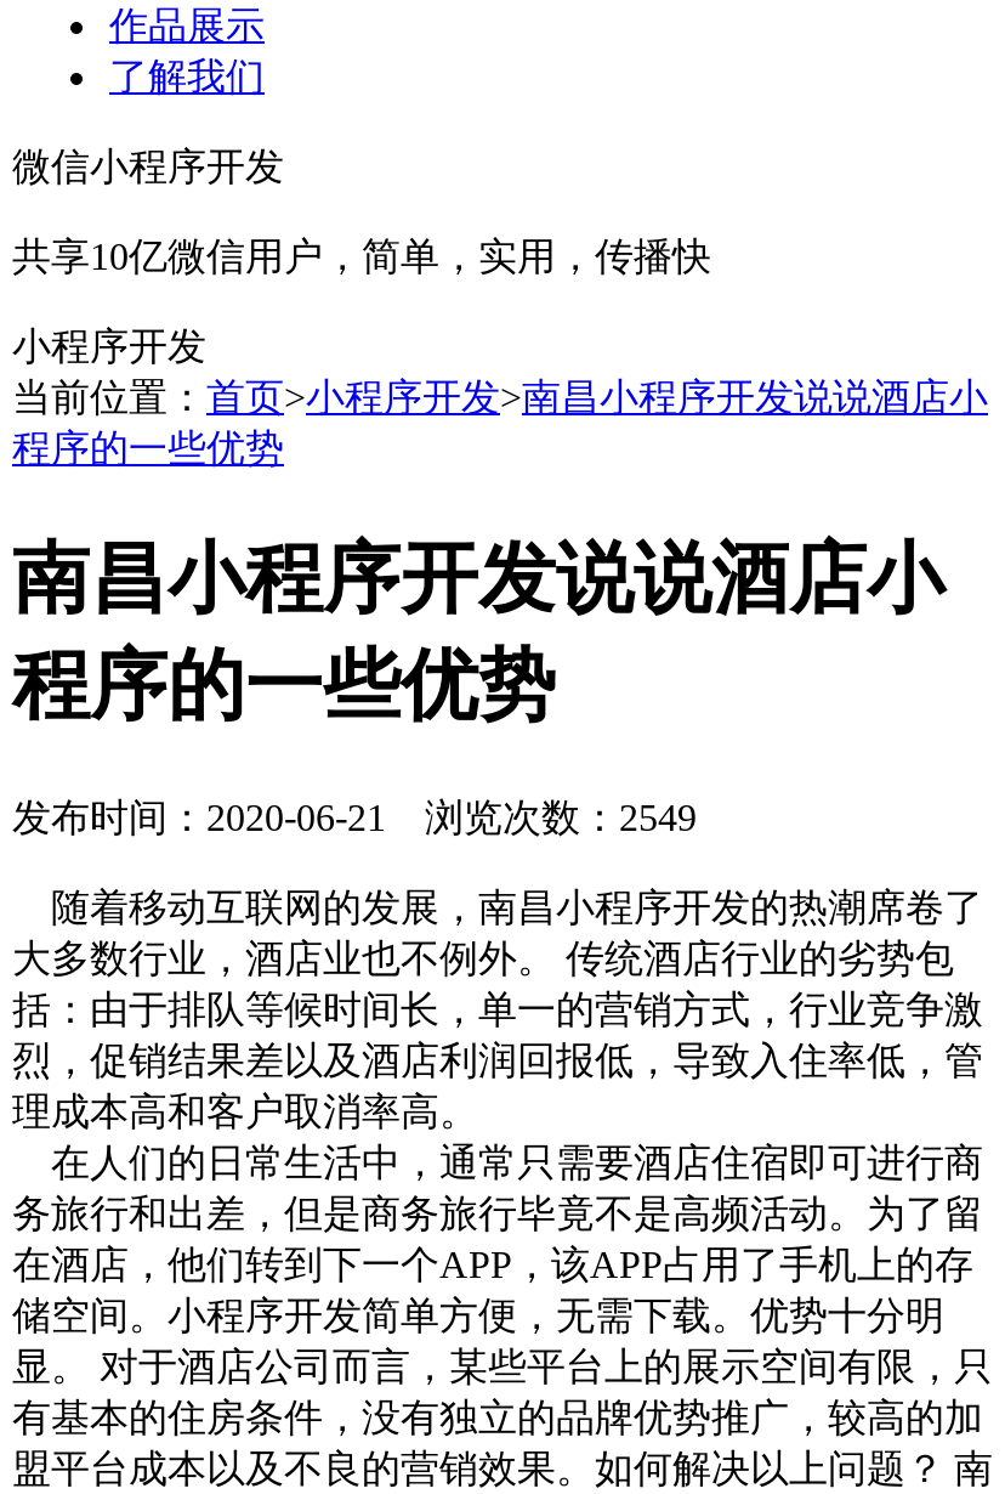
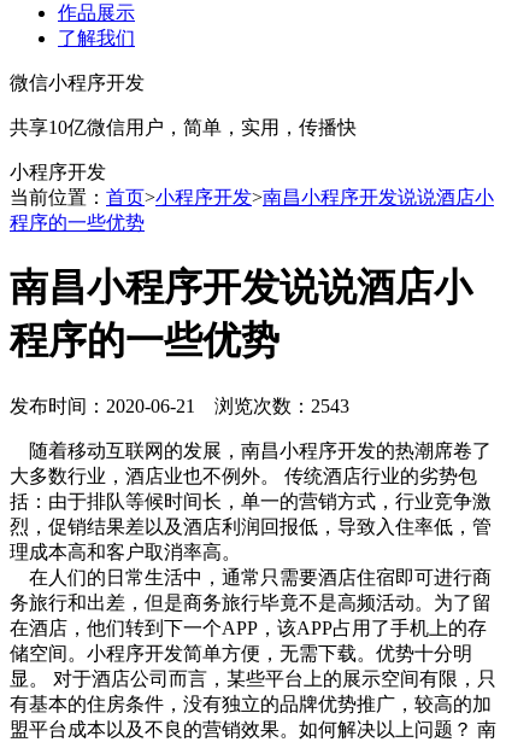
[12,797,697,838] 发布时间：2020-06-21 浏览次数：2549 -> [10,396,349,416] 发布时间：2020-06-21 浏览次数：2543

